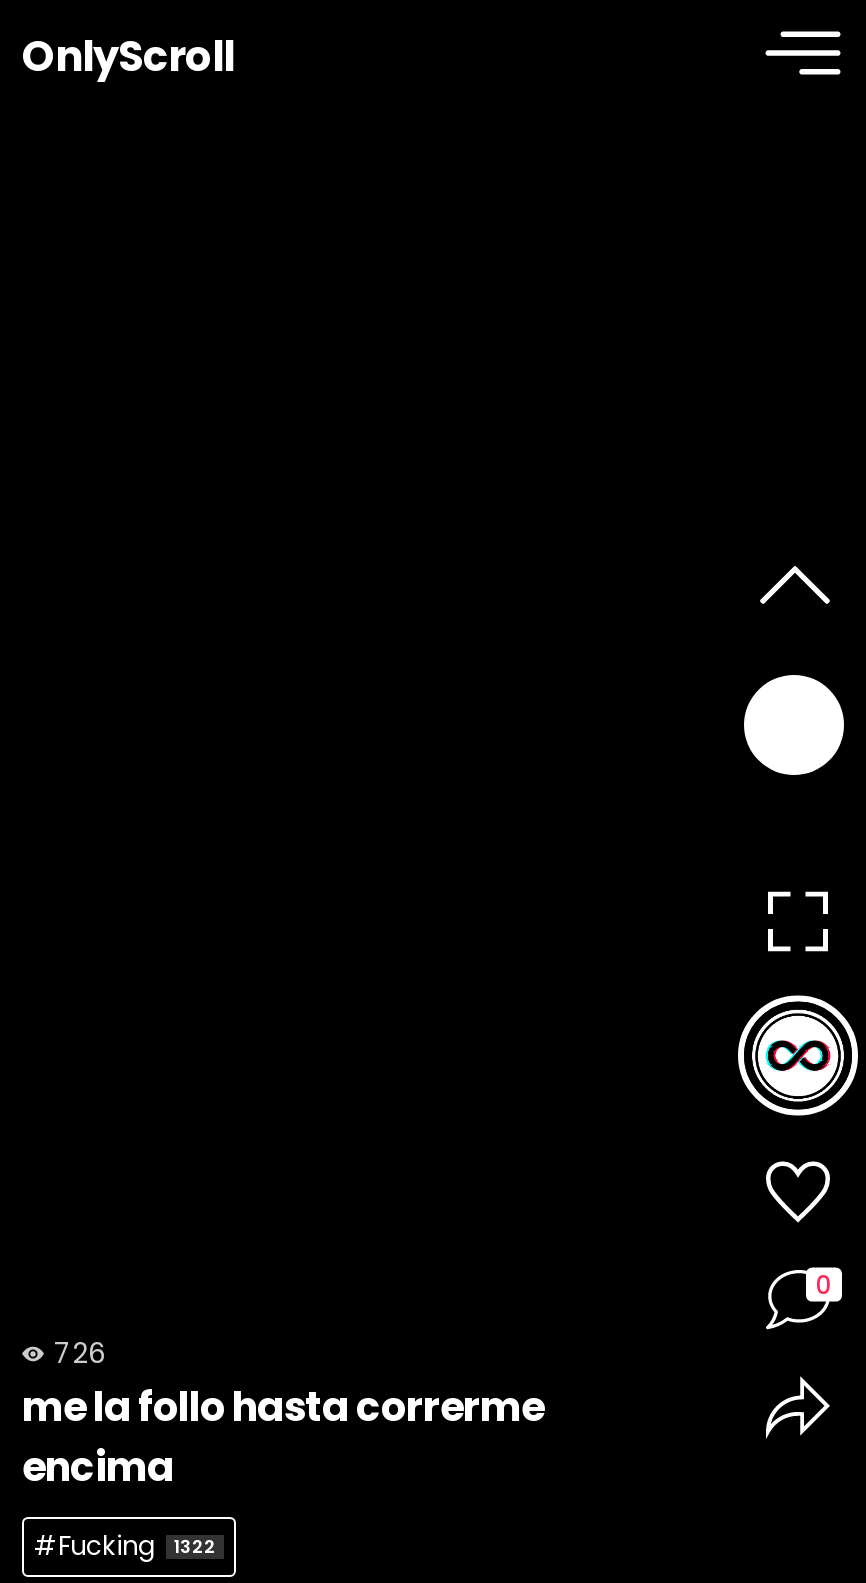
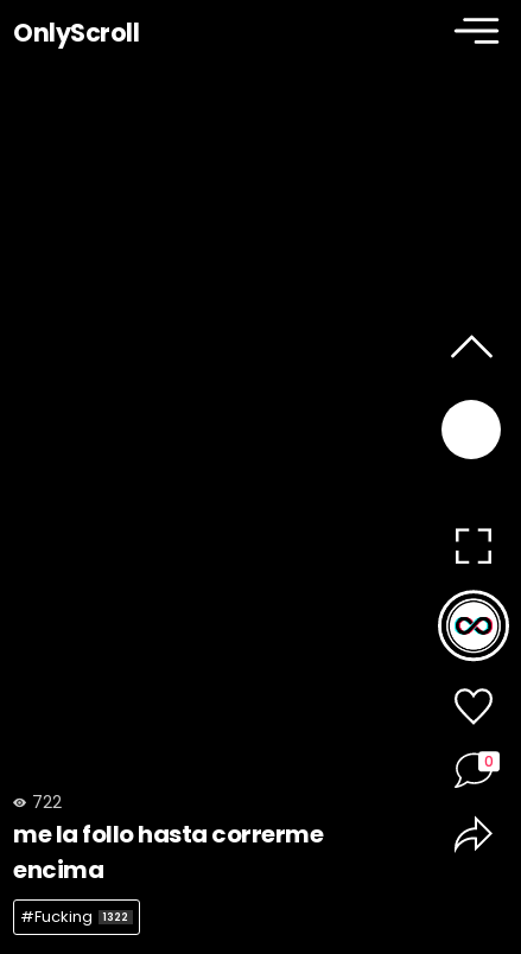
[46,1333,106,1373] 726 -> [27,790,62,814] 722

